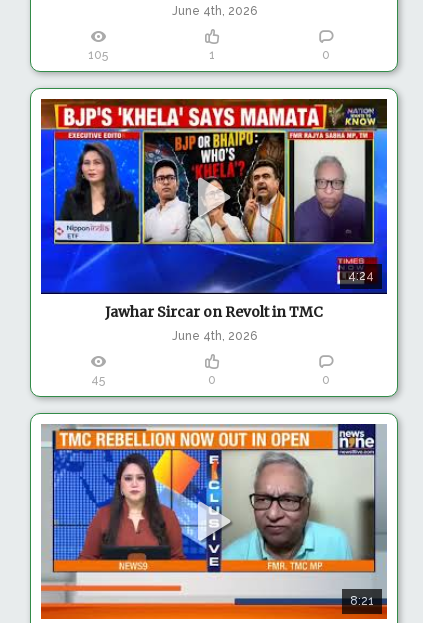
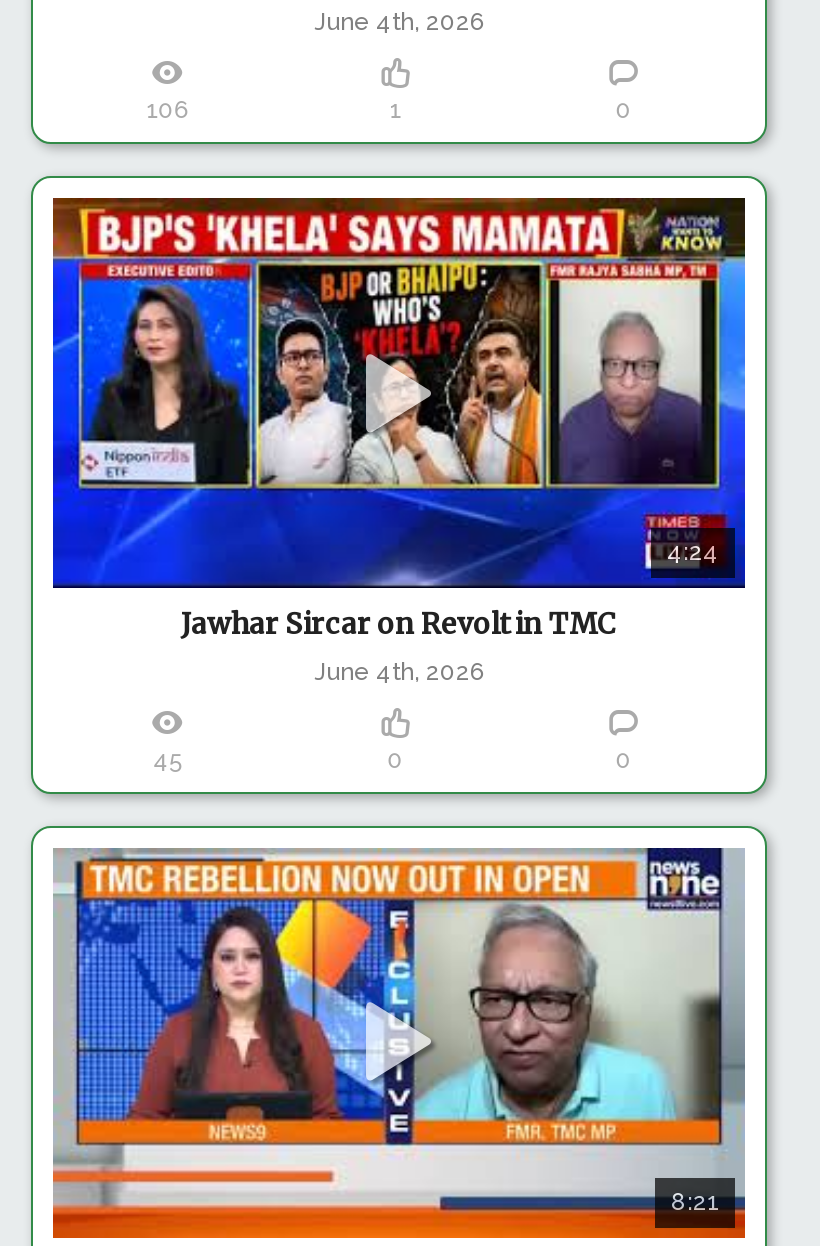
[88,48,108,62] 105 -> [146,97,188,125] 106

